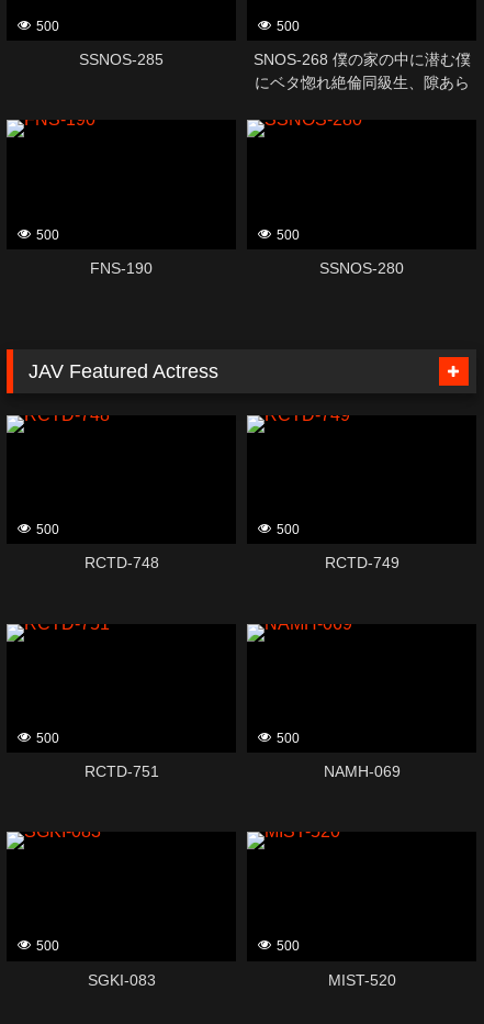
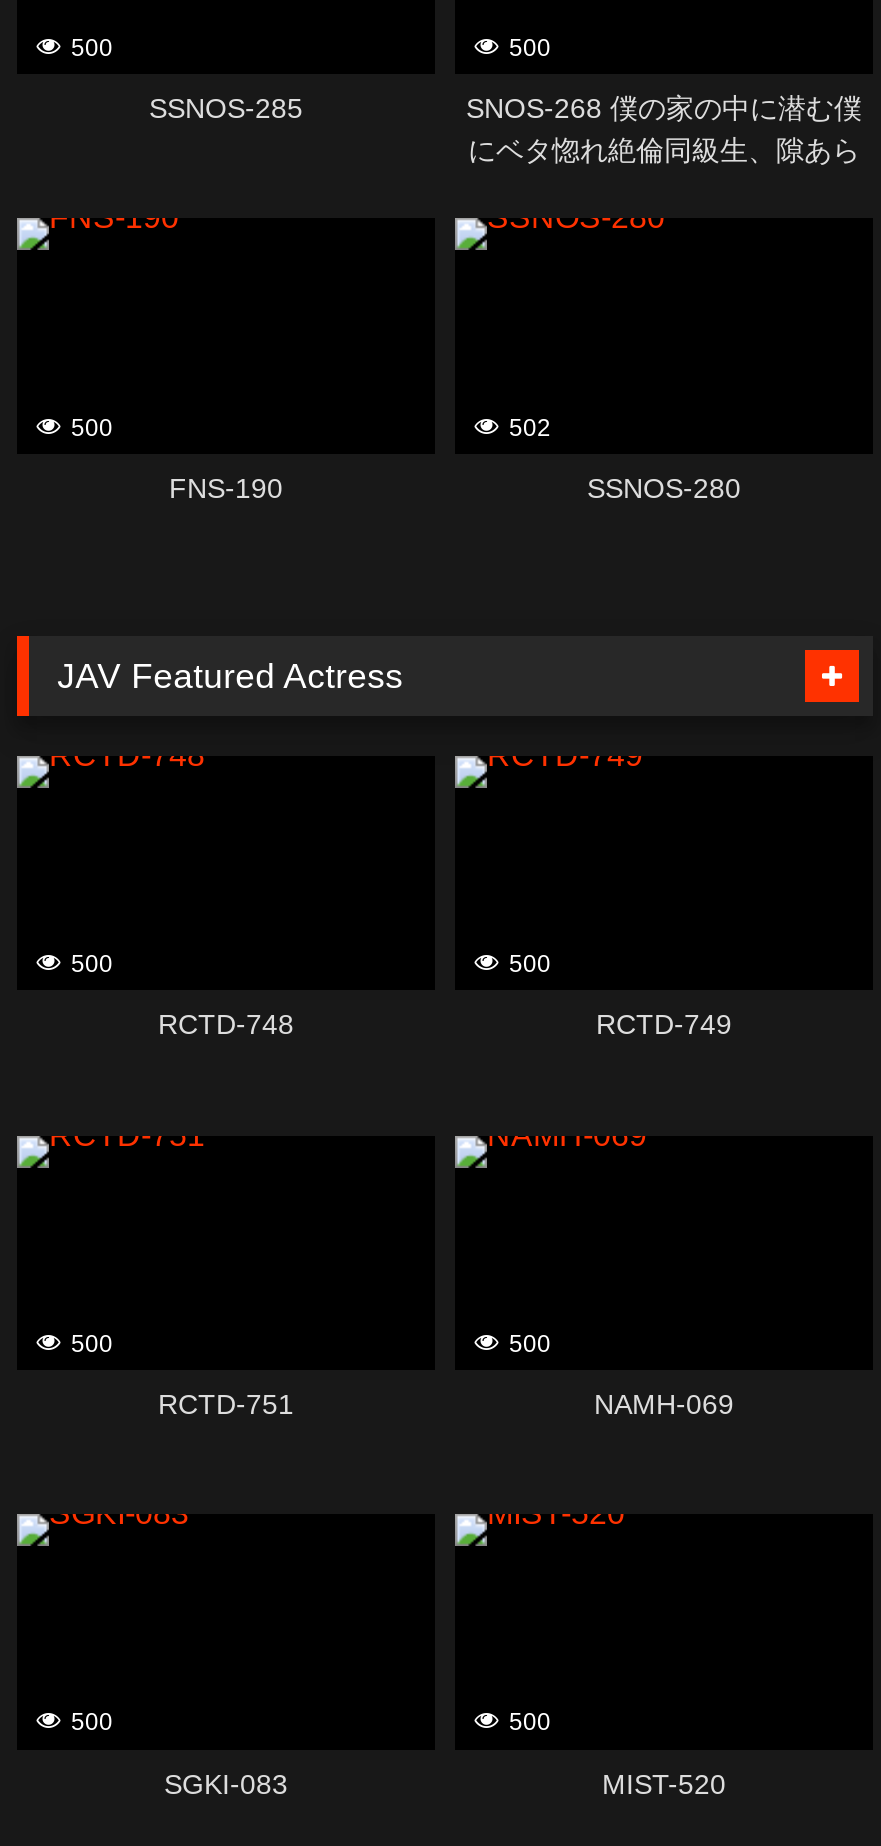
[273,227,300,242] 500 -> [503,413,551,441] 502

